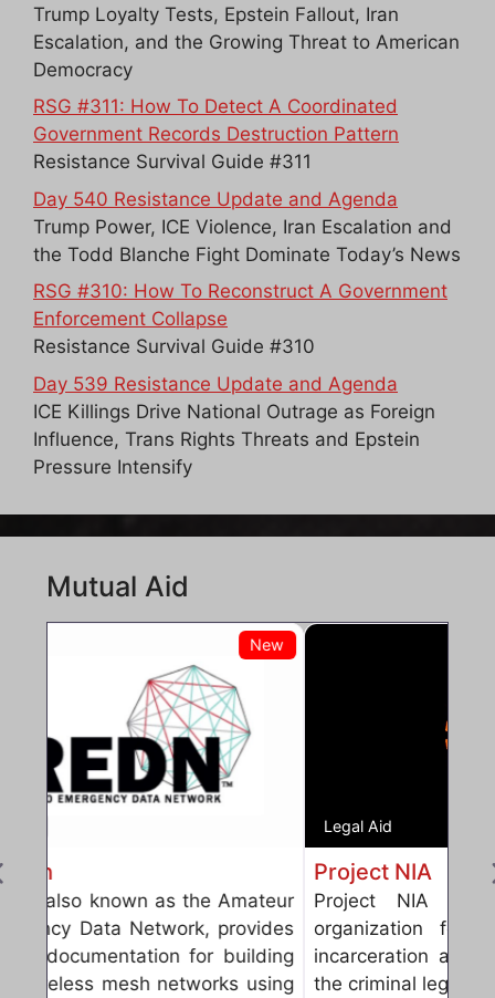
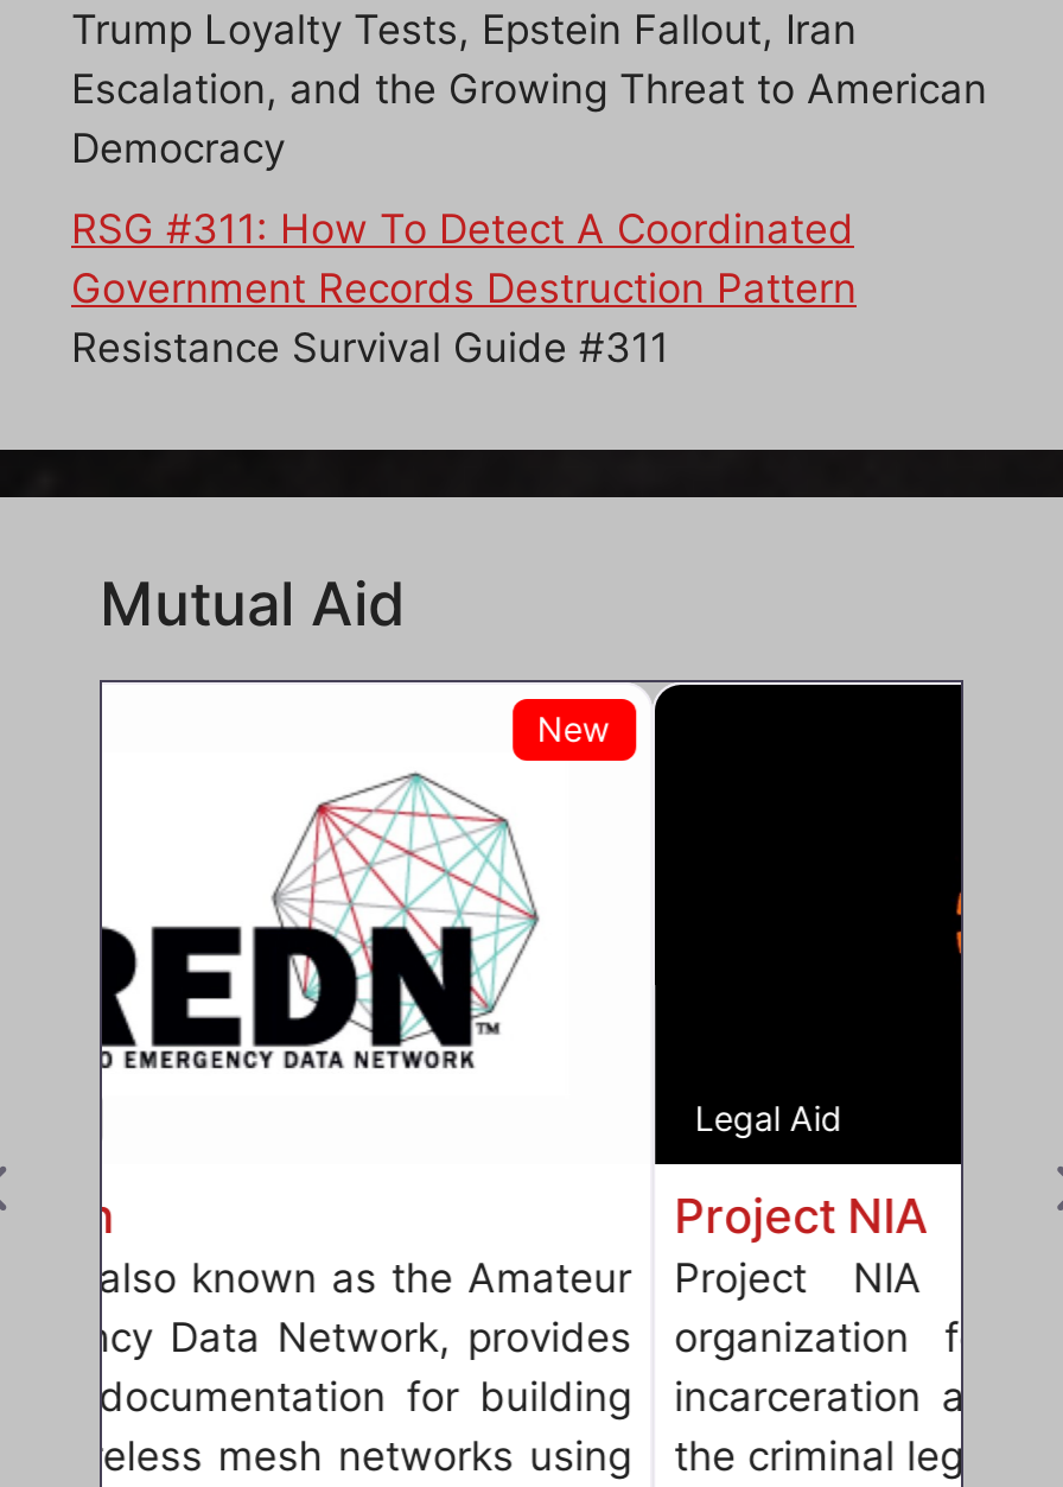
[33,188,461,478] Day 540 Resistance Update and Agenda | Trump Power, ICE Violence, Iran Escalation and | the Todd Blanche Fight Dominate Today’s News | RSG #310: How To Reconstruct A Government | Enforcement Collapse | Resistance Survival Guide #310 | Day 539 Resistance Update and Agenda | ICE Killings Drive National Outrage as Foreign | Influence, Trans Rights Threats and Epstein | Pressure Intensify -> none

